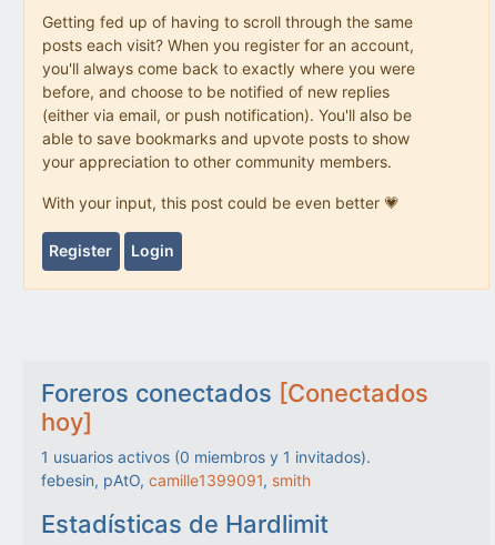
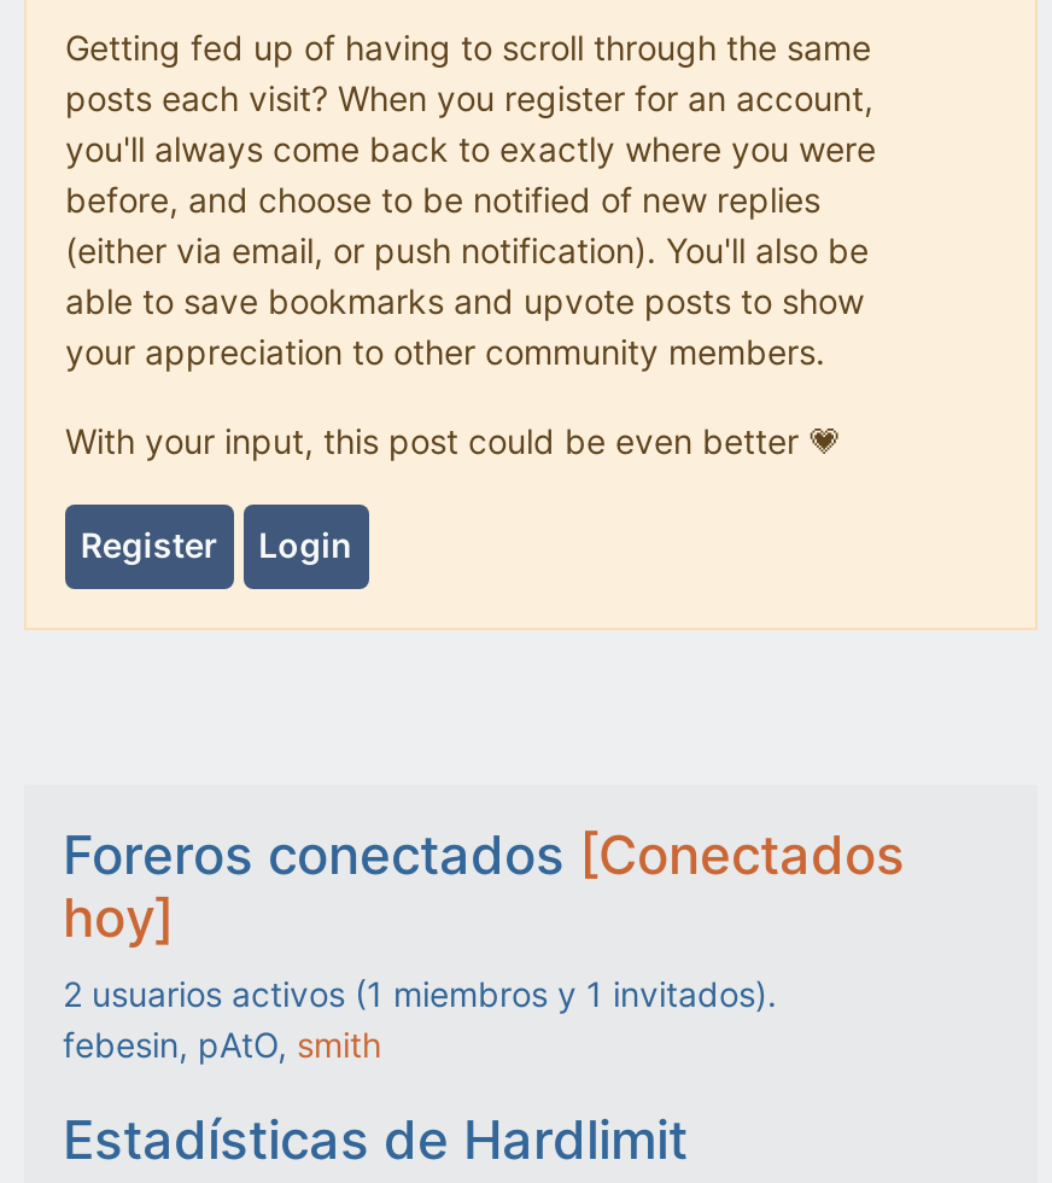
[41,447,371,489] 1 usuarios activos (0 miembros y 1 invitados). | febesin, pAtO, camille1399091, smith -> [63,972,777,1064] 2 usuarios activos (1 miembros y 1 invitados). | febesin, pAtO, smith

